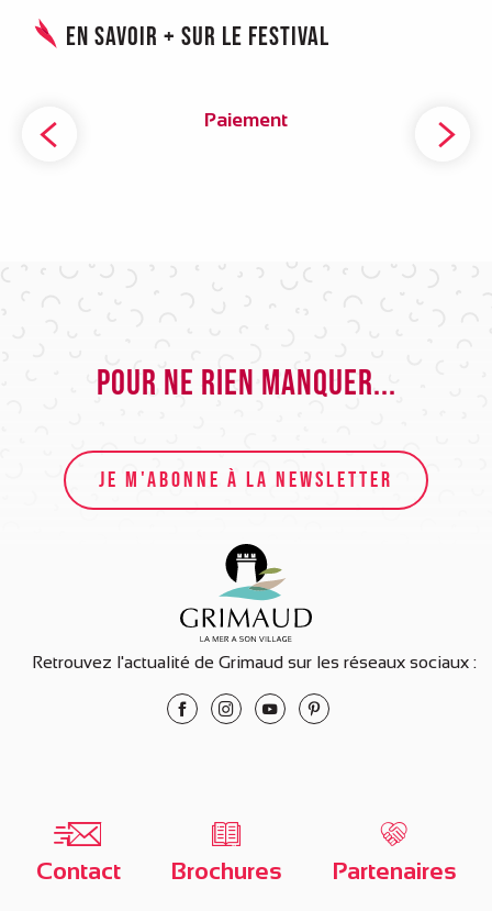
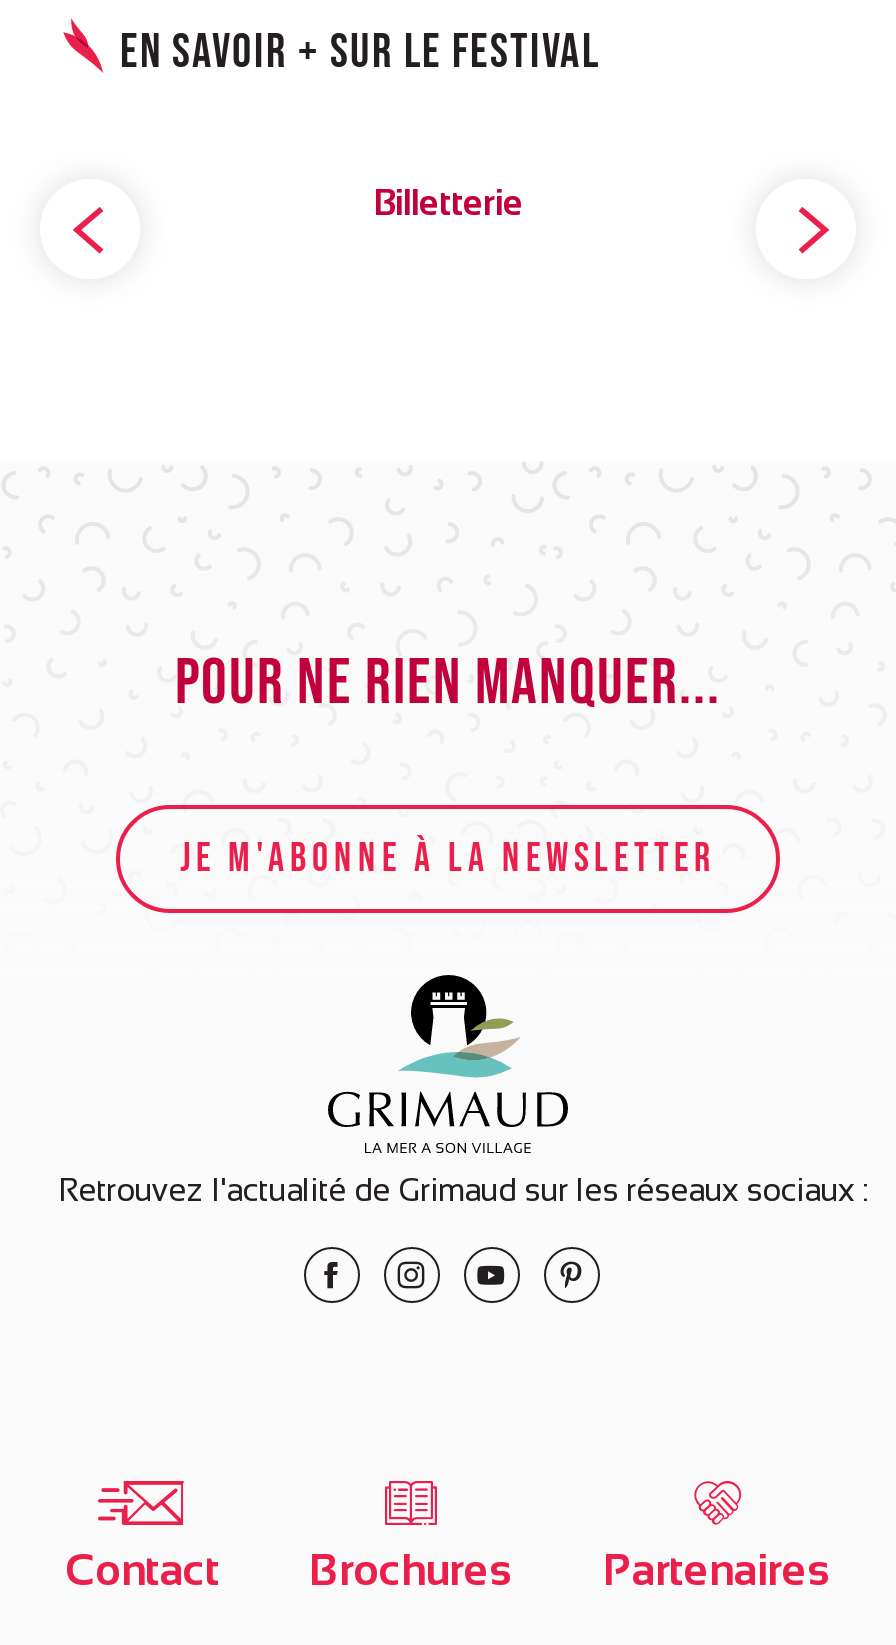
[204,108,288,130] Paiement -> [373,182,523,222] Billetterie

